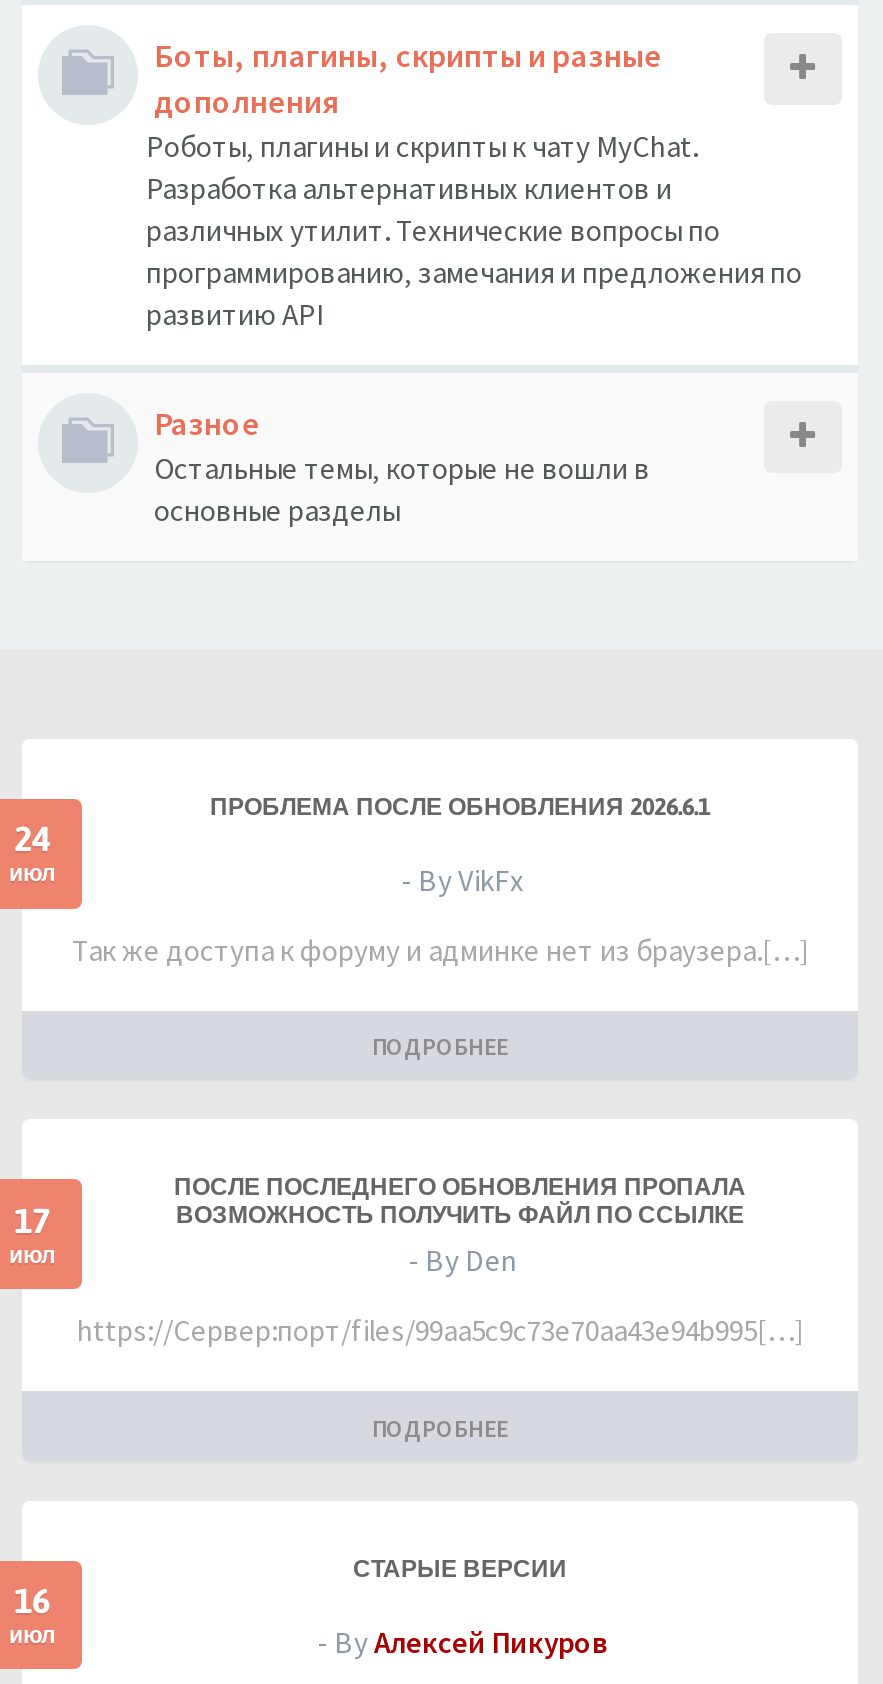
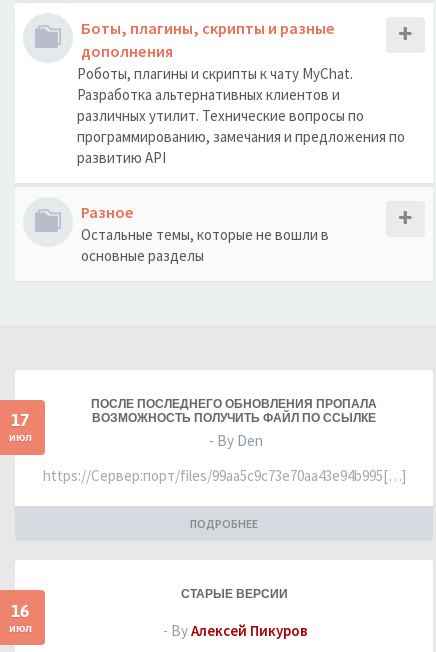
[72,793,808,1062] ПРОБЛЕМА ПОСЛЕ ОБНОВЛЕНИЯ 2026.6.1 | - By VikFx | Так же доступа к форуму и админке нет из браузера.[…] | ПОДРОБНЕЕ -> none
[9,820,55,886] 24 | июл -> none

